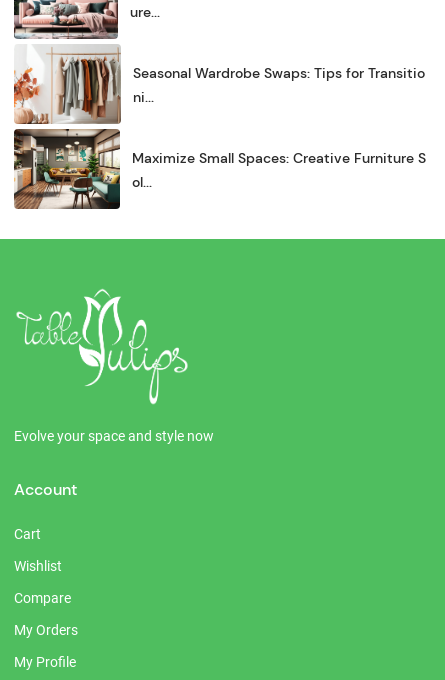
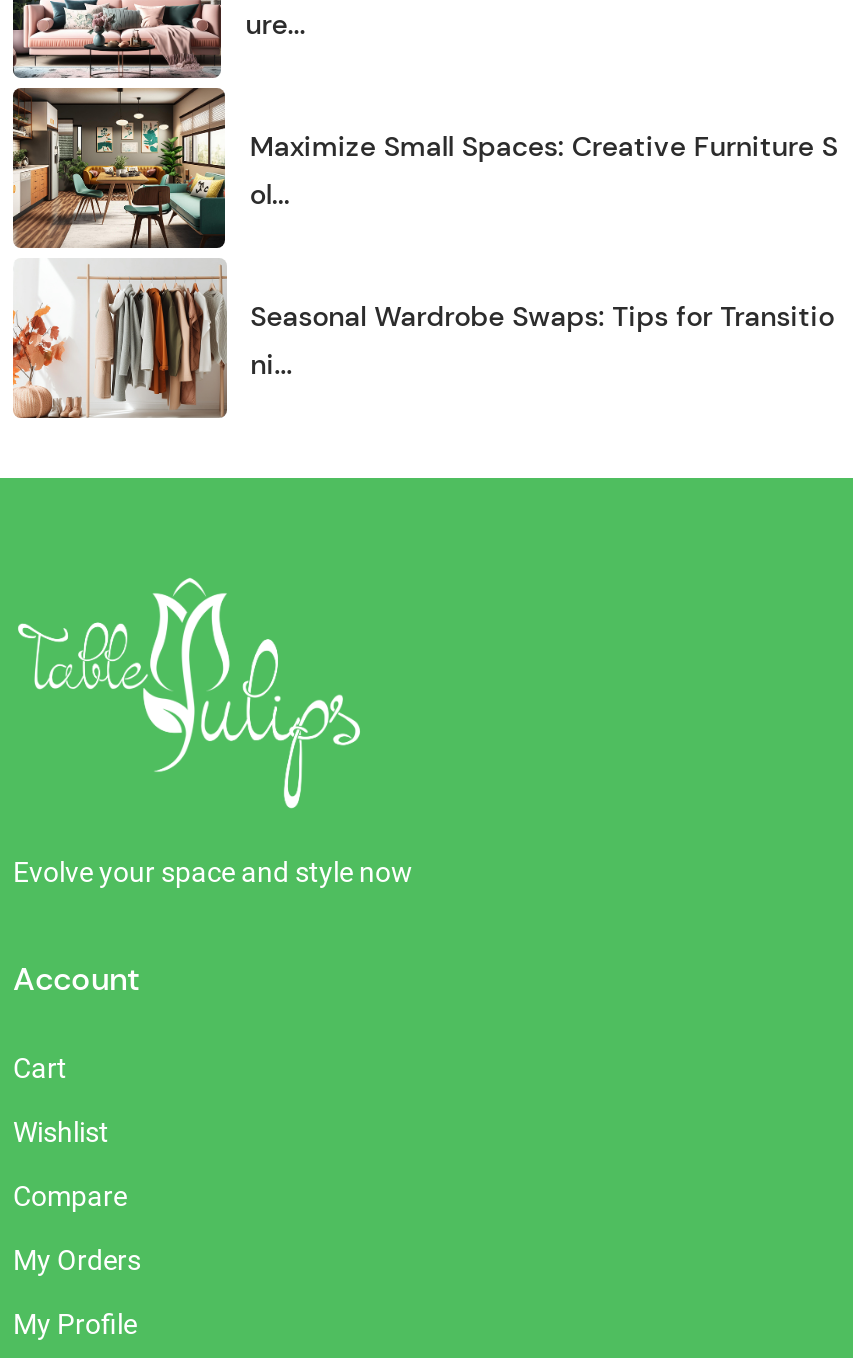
moved [133,64,425,106] -> [250,298,834,382]: Seasonal Wardrobe Swaps: Tips for Transitio | ni...
moved [13,128,426,210] -> [11,86,838,250]: [image] | Maximize Small Spaces: Creative Furniture S | ol...

